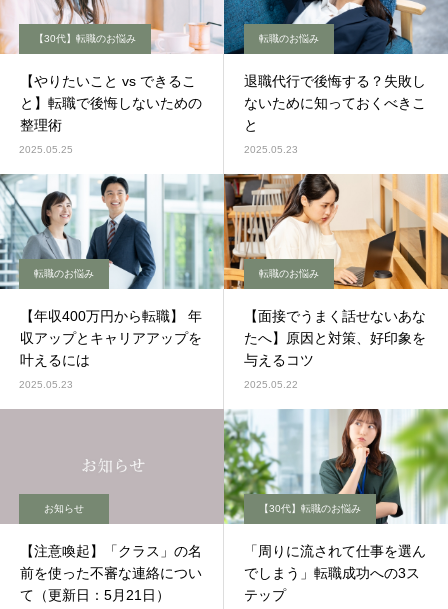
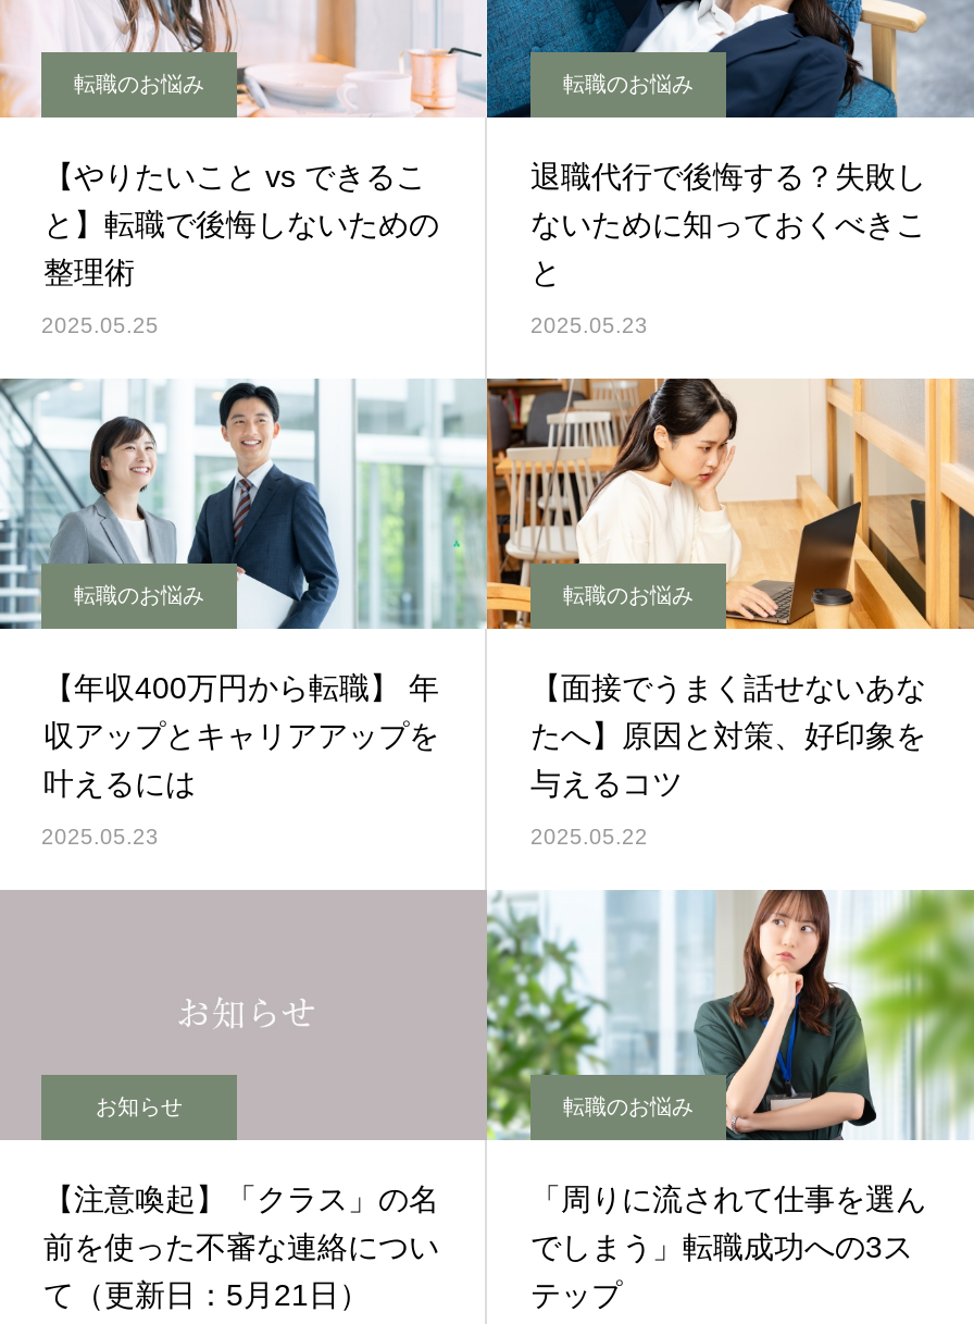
[34,33,136,44] 【30代】転職のお悩み -> [74,72,204,96] 転職のお悩み
[259,503,361,514] 【30代】転職のお悩み -> [563,1094,694,1118] 転職のお悩み

